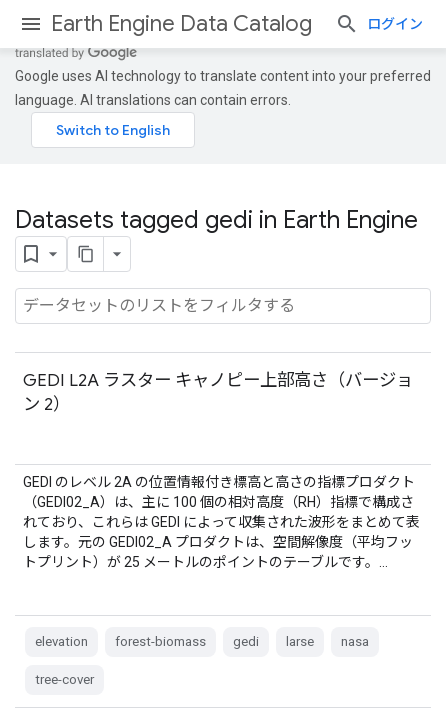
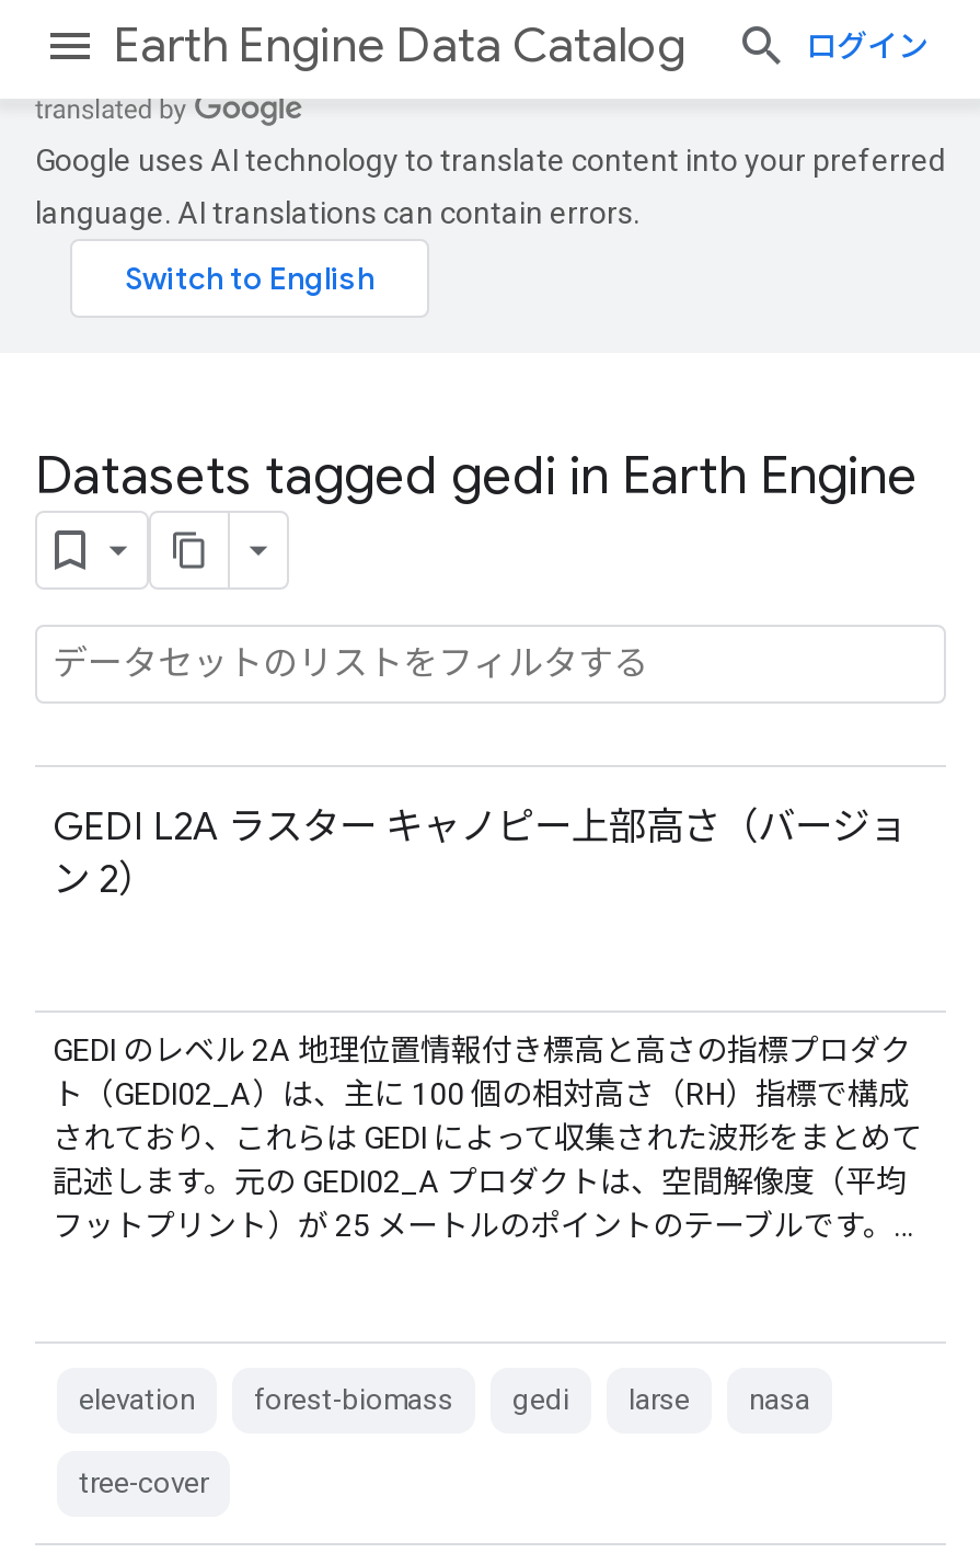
[23,474,420,570] GEDI のレベル 2A の位置情報付き標高と高さの指標プロダクト | （GEDI02_A）は、主に 100 個の相対高度（RH）指標で構成さ | れており、これらは GEDI によって収集された波形をまとめて表 | します。元の GEDI02_A プロダクトは、空間解像度（平均フッ | トプリント）が 25 メートルのポイントのテーブルです。… -> [53,1032,922,1243] GEDI のレベル 2A 地理位置情報付き標高と高さの指標プロダク | ト（GEDI02_A）は、主に 100 個の相対高さ（RH）指標で構成 | されており、これらは GEDI によって収集された波形をまとめて | 記述します。元の GEDI02_A プロダクトは、空間解像度（平均 | フットプリント）が 25 メートルのポイントのテーブルです。…

